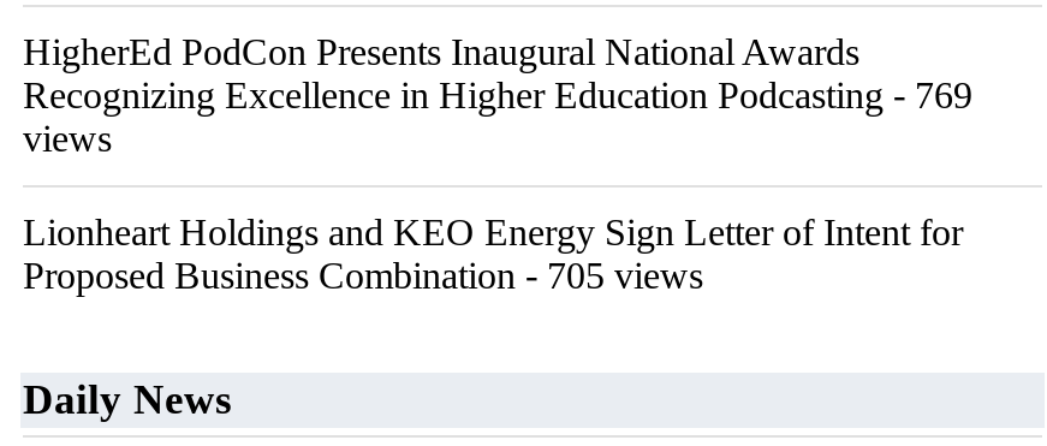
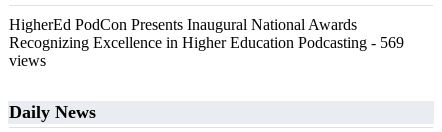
[23,75,972,115] Recognizing Excellence in Higher Education Podcasting - 769 -> [9,34,404,51] Recognizing Excellence in Higher Education Podcasting - 569
[23,212,963,296] Lionheart Holdings and KEO Energy Sign Letter of Intent for | Proposed Business Combination - 705 views -> none

